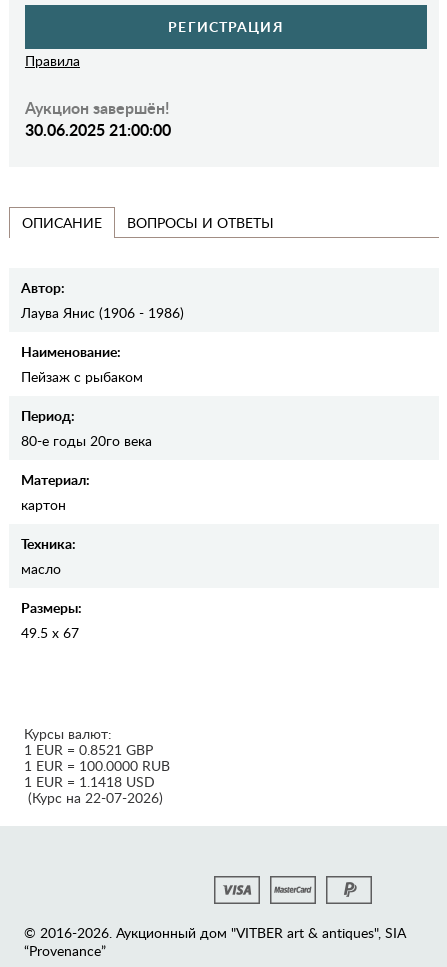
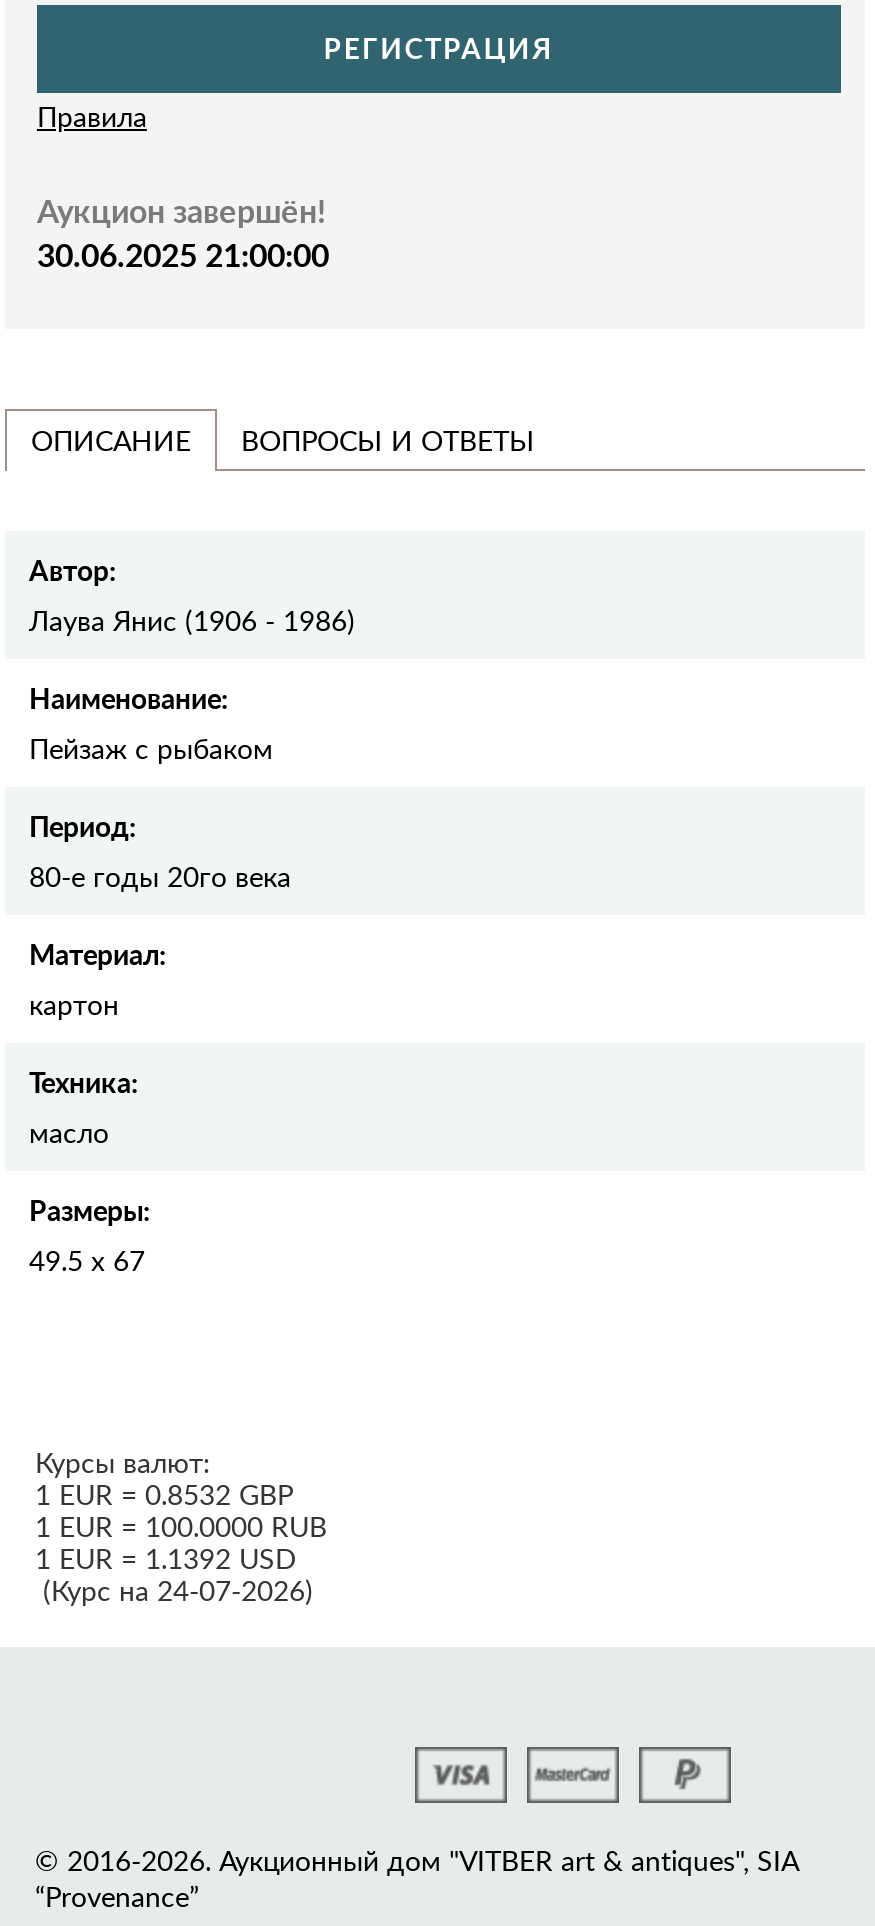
[24,740,153,759] 1 EUR = 0.8521 GBP -> [35,1476,293,1514] 1 EUR = 0.8532 GBP
[24,772,155,791] 1 EUR = 1.1418 USD -> [35,1540,297,1578] 1 EUR = 1.1392 USD
[24,788,163,807] (Курс на 22-07-2026) -> [35,1572,313,1610] (Курс на 24-07-2026)

